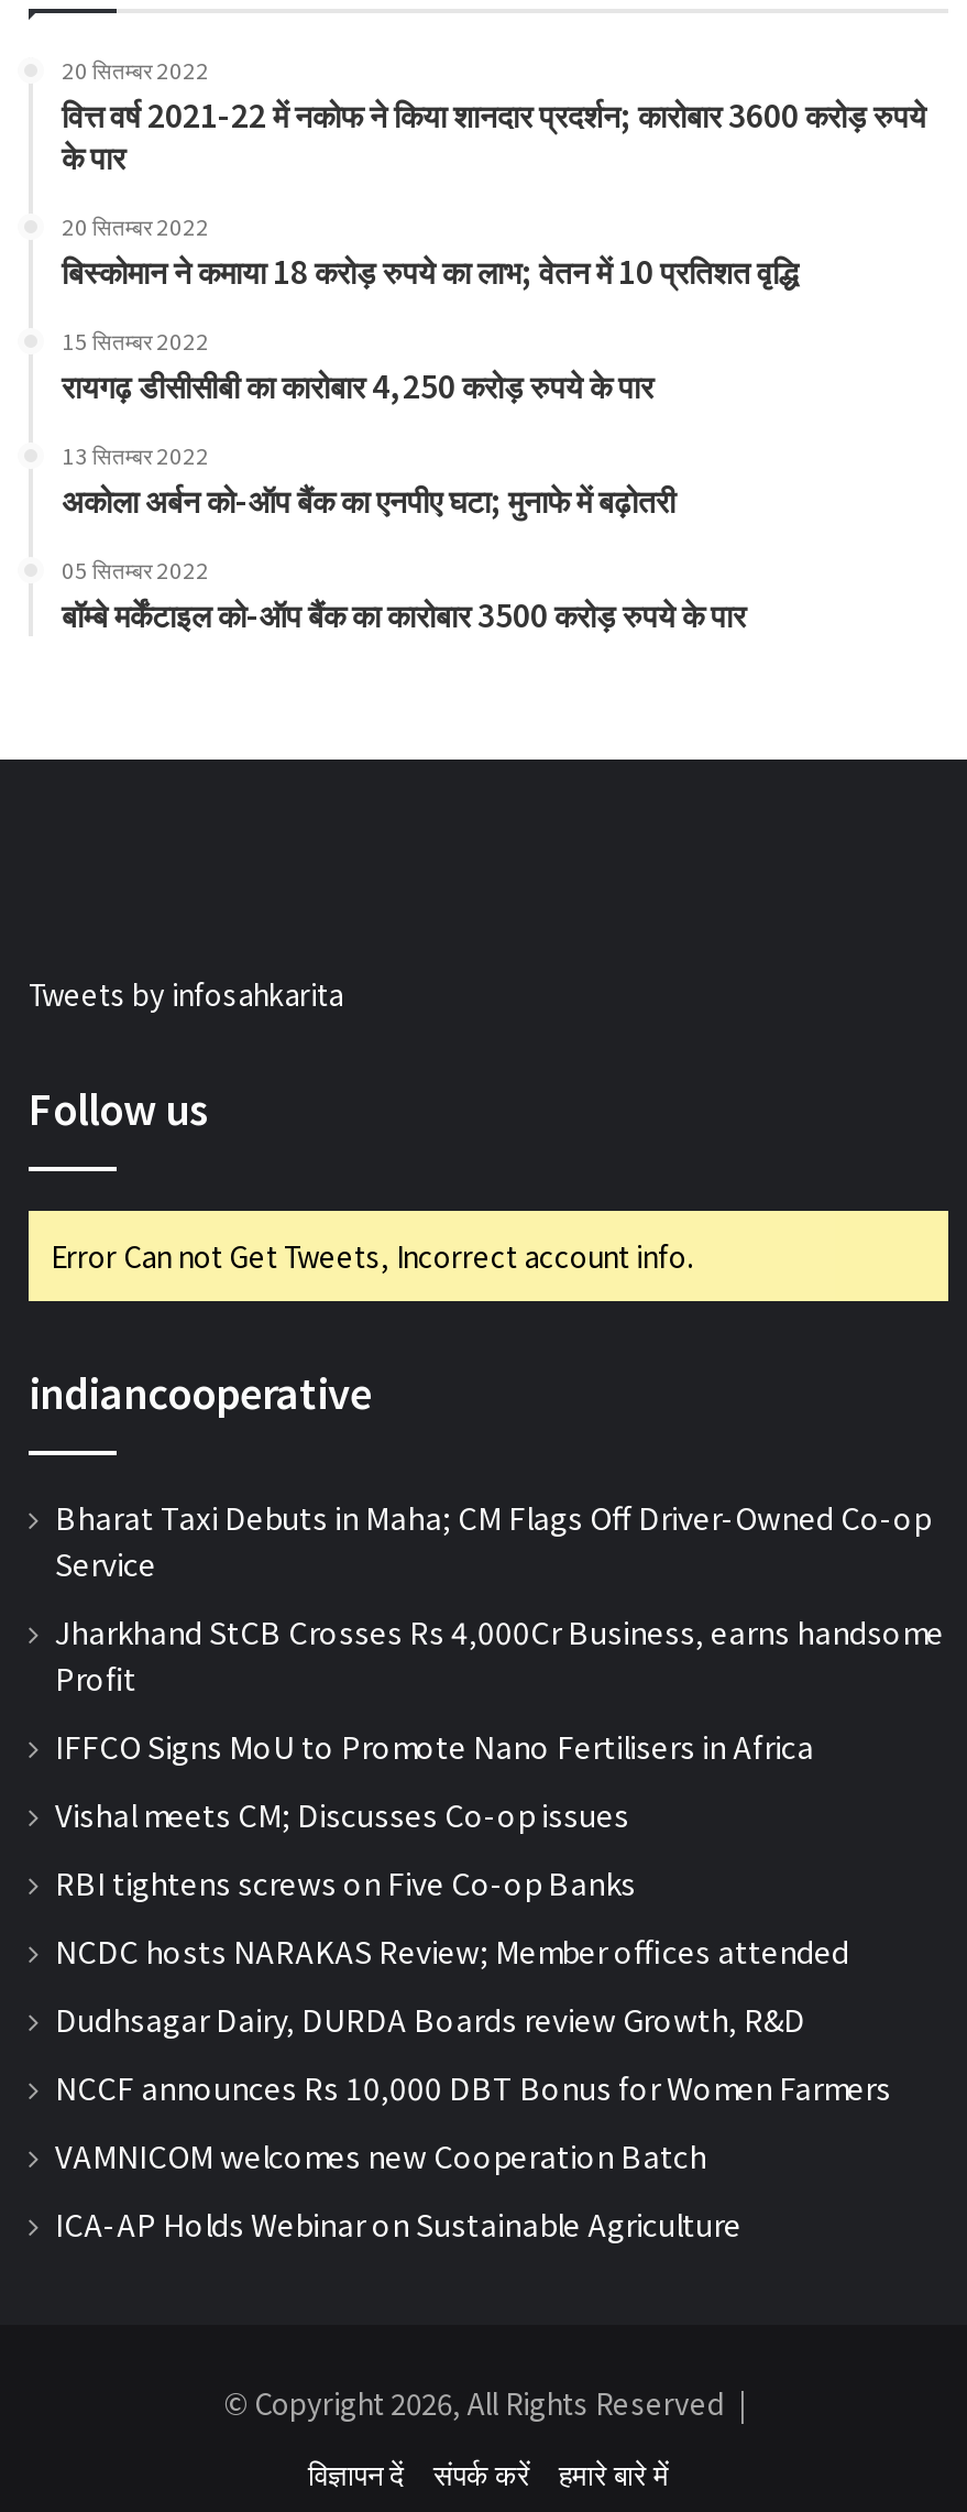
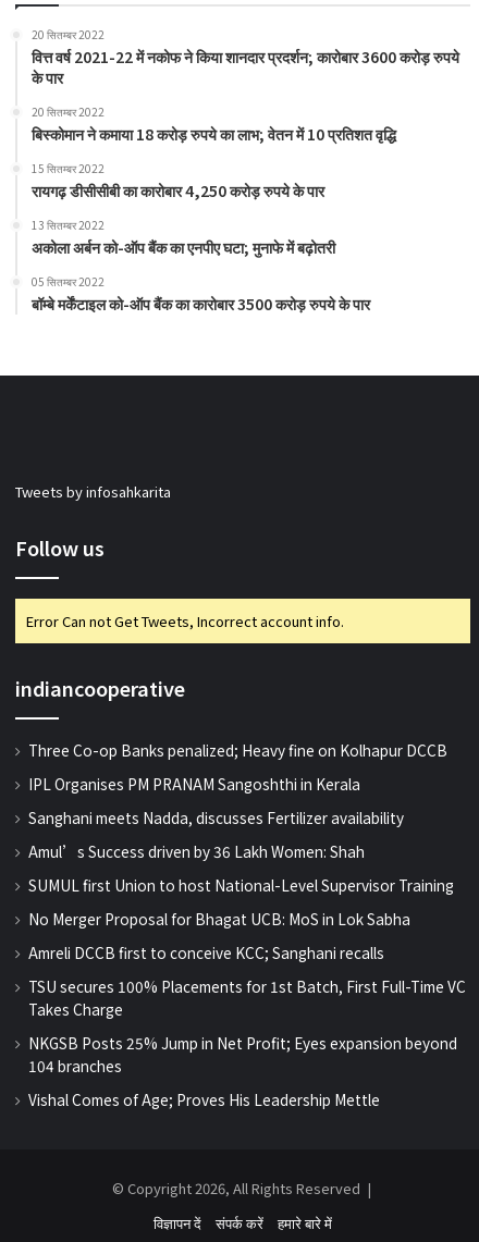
[55,1496,931,1586] Bharat Taxi Debuts in Maha; CM Flags Off Driver-Owned Co-op | Service -> [28,740,447,761] Three Co-op Banks penalized; Heavy fine on Kolhapur DCCB
[55,1610,944,1700] Jharkhand StCB Crosses Rs 4,000Cr Business, earns handsome | Profit -> [28,773,360,795] IPL Organises PM PRANAM Sangoshthi in Kerala
[55,1725,814,1769] IFFCO Signs MoU to Promote Nano Fertilisers in Africa -> [28,807,404,829] Sanghani meets Nadda, discusses Fertilizer availability
[55,1793,629,1837] Vishal meets CM; Discusses Co-op issues -> [28,841,365,863] Amul’s Success driven by 36 Lakh Women: Shah
[55,1861,636,1905] RBI tightens screws on Five Co-op Banks -> [28,875,454,896] SUMUL first Union to host National-Level Supervisor Training
[55,1929,849,1973] NCDC hosts NARAKAS Review; Member offices attended -> [28,908,410,930] No Merger Proposal for Bhagat UCB: MoS in Lok Sabha
[55,1998,805,2042] Dudhsagar Dairy, DURDA Boards review Growth, R&D -> [28,942,384,964] Amreli DCCB first to conceive KCC; Sanghani recalls
[55,2066,891,2110] NCCF announces Rs 10,000 DBT Bonus for Women Farmers -> [28,976,466,1020] TSU secures 100% Placements for 1st Batch, First Full-Time VC | Takes Charge
[55,2134,706,2178] VAMNICOM welcomes new Cooperation Batch -> [28,1032,457,1077] NKGSB Posts 25% Jump in Net Profit; Eyes expansion beyond | 104 branches
[55,2202,741,2246] ICA-AP Holds Webinar on Sustainable Agriculture -> [28,1089,380,1111] Vishal Comes of Age; Proves His Leadership Mettle

